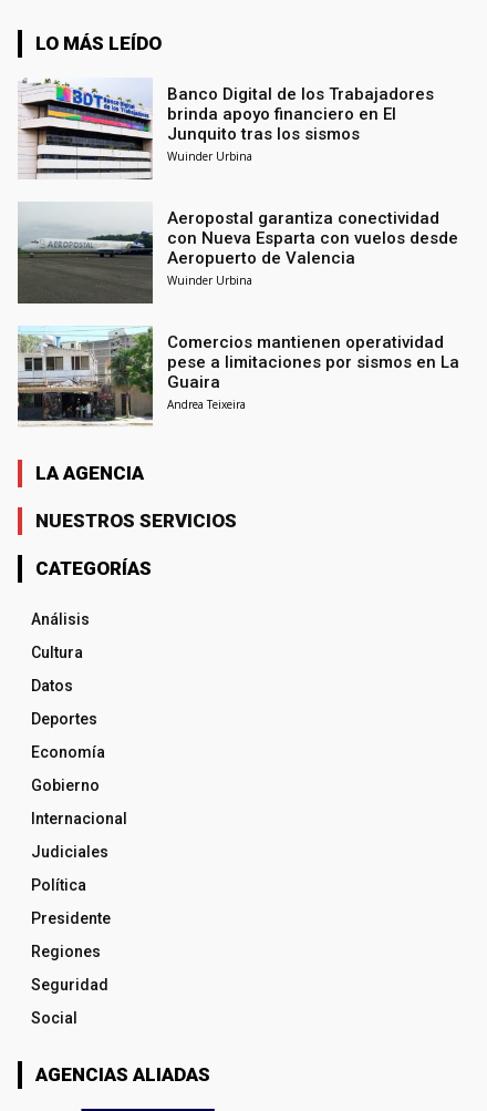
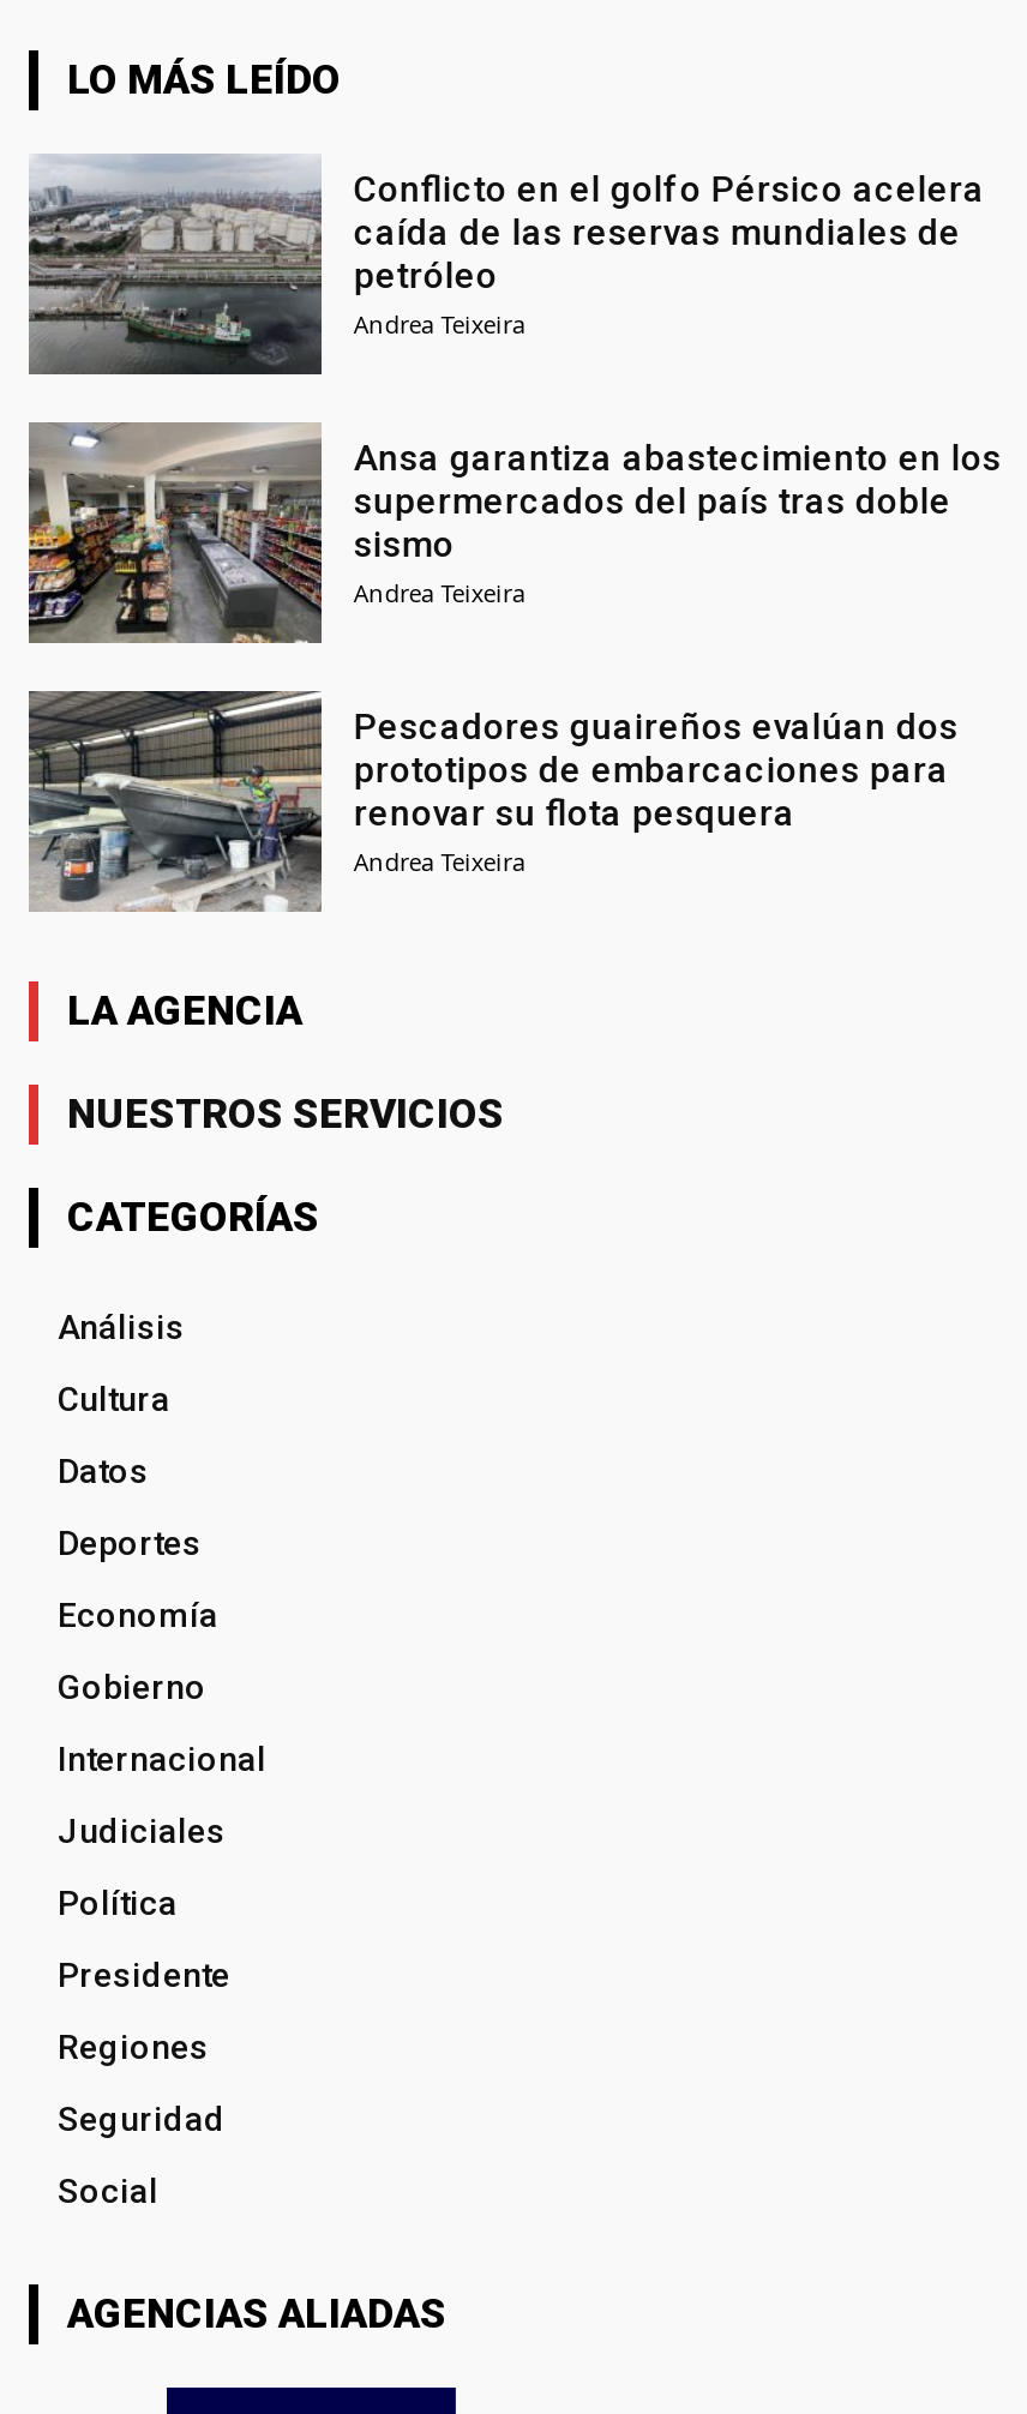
[18,79,434,179] [image] | Banco Digital de los Trabajadores | brinda apoyo financiero en El | Junquito tras los sismos | Wuinder Urbina -> [26,154,985,377] [image] | Conflicto en el golfo Pérsico acelera | caída de las reservas mundiales de | petróleo | Andrea Teixeira
[17,203,459,305] [image] | Aeropostal garantiza conectividad | con Nueva Esparta con vuelos desde | Aeropuerto de Valencia | Wuinder Urbina -> [26,422,1002,645] [image] | Ansa garantiza abastecimiento en los | supermercados del país tras doble | sismo | Andrea Teixeira
[18,326,460,426] [image] | Comercios mantienen operatividad | pese a limitaciones por sismos en La | Guaira -> [26,689,958,912] [image] | Pescadores guaireños evalúan dos | prototipos de embarcaciones para | renovar su flota pesquera

